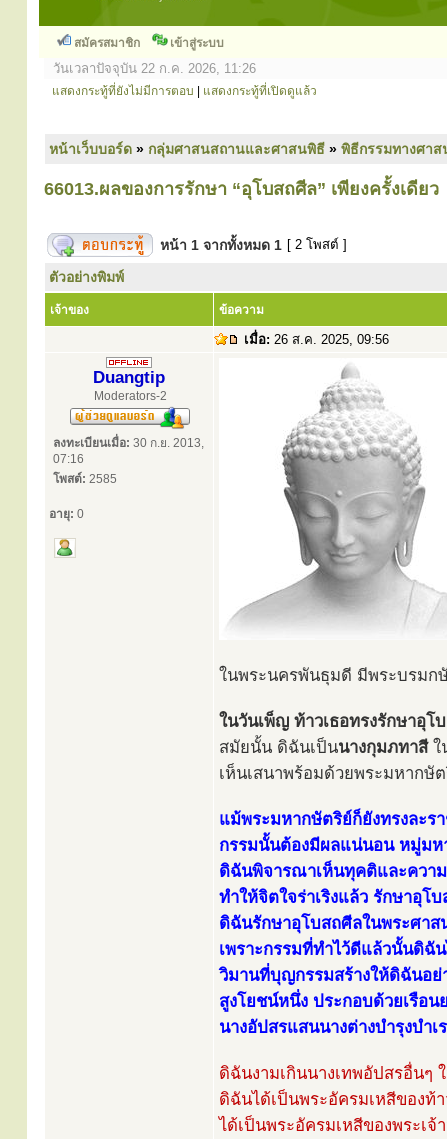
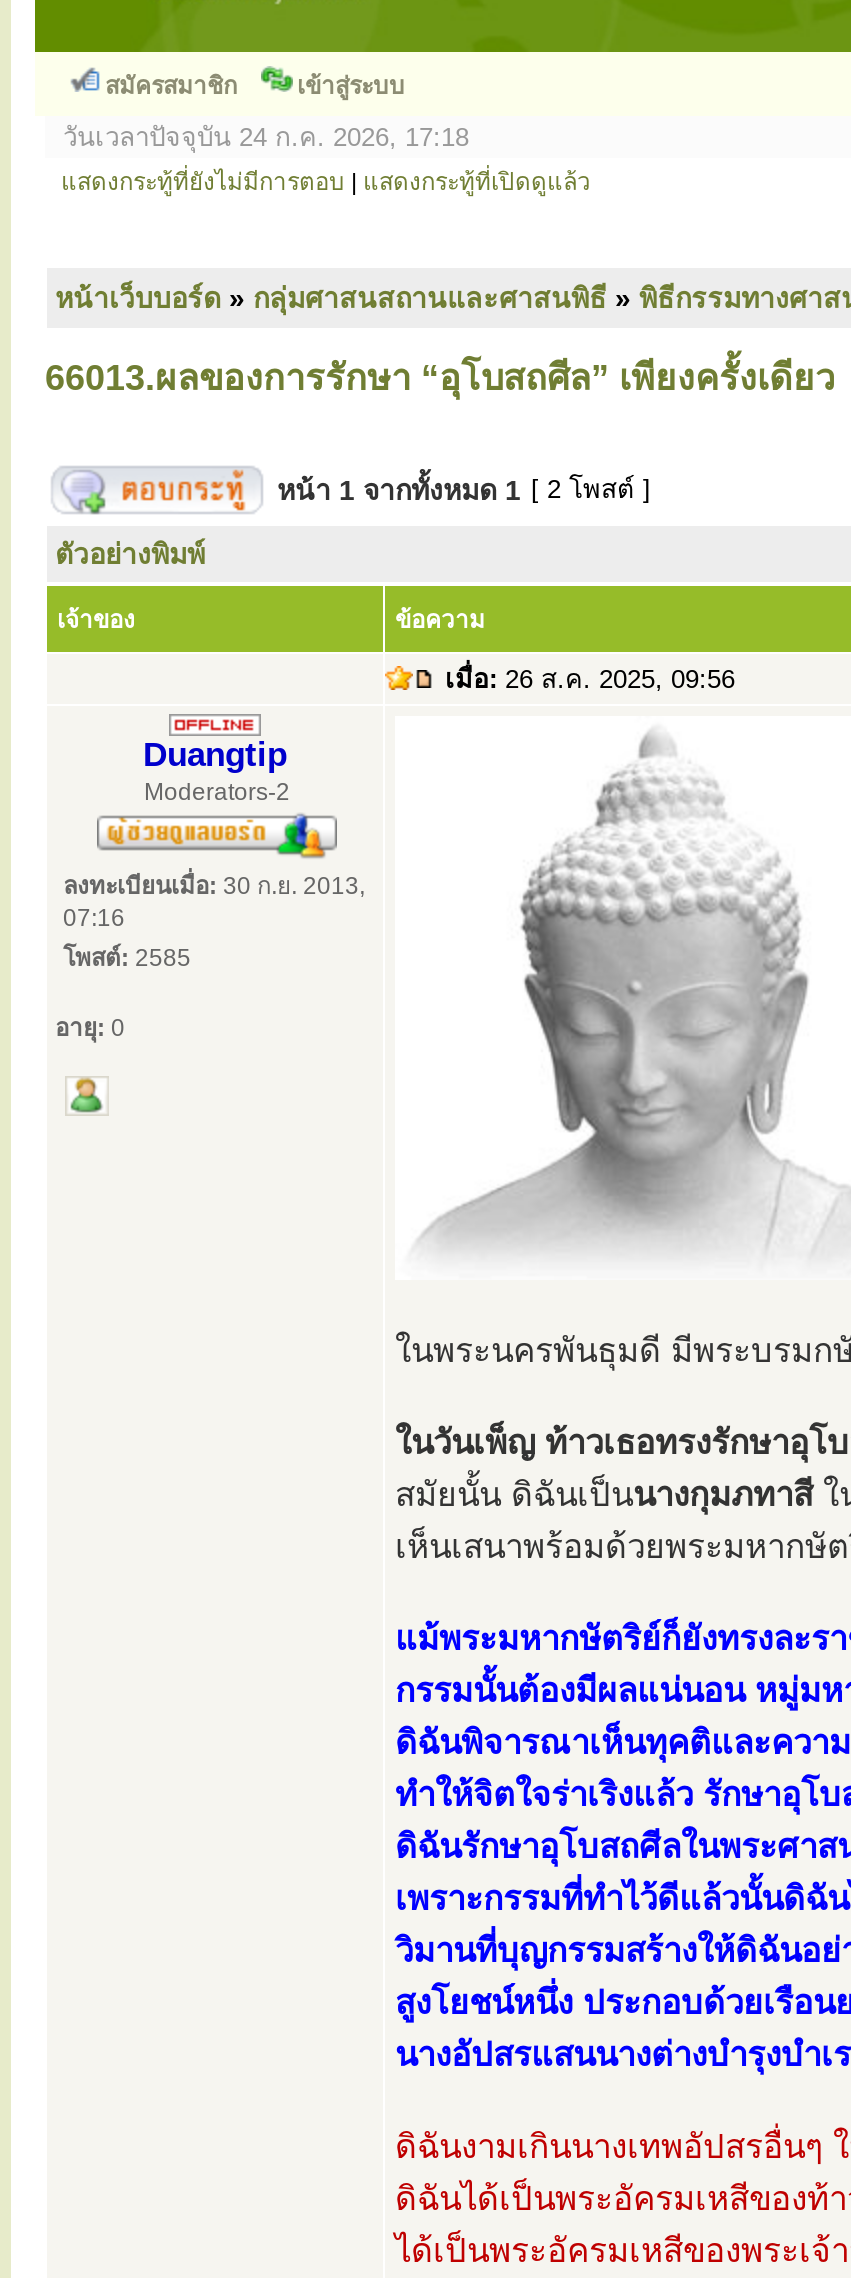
[53,61,264,76] วันเวลาปัจจุบัน 22 ก.ค. 2026, 11:26 -> [63,122,485,152] วันเวลาปัจจุบัน 24 ก.ค. 2026, 17:18

